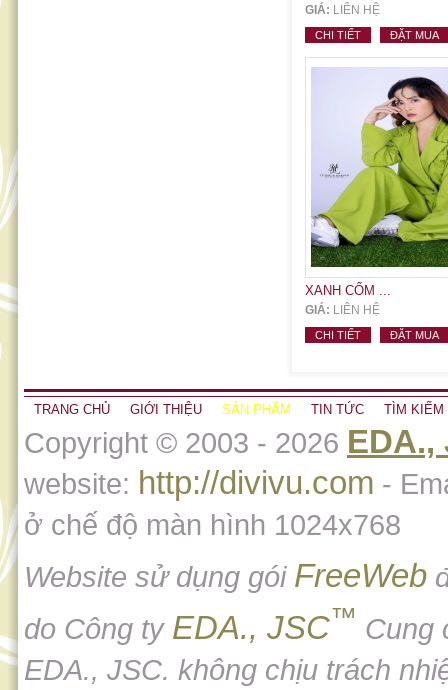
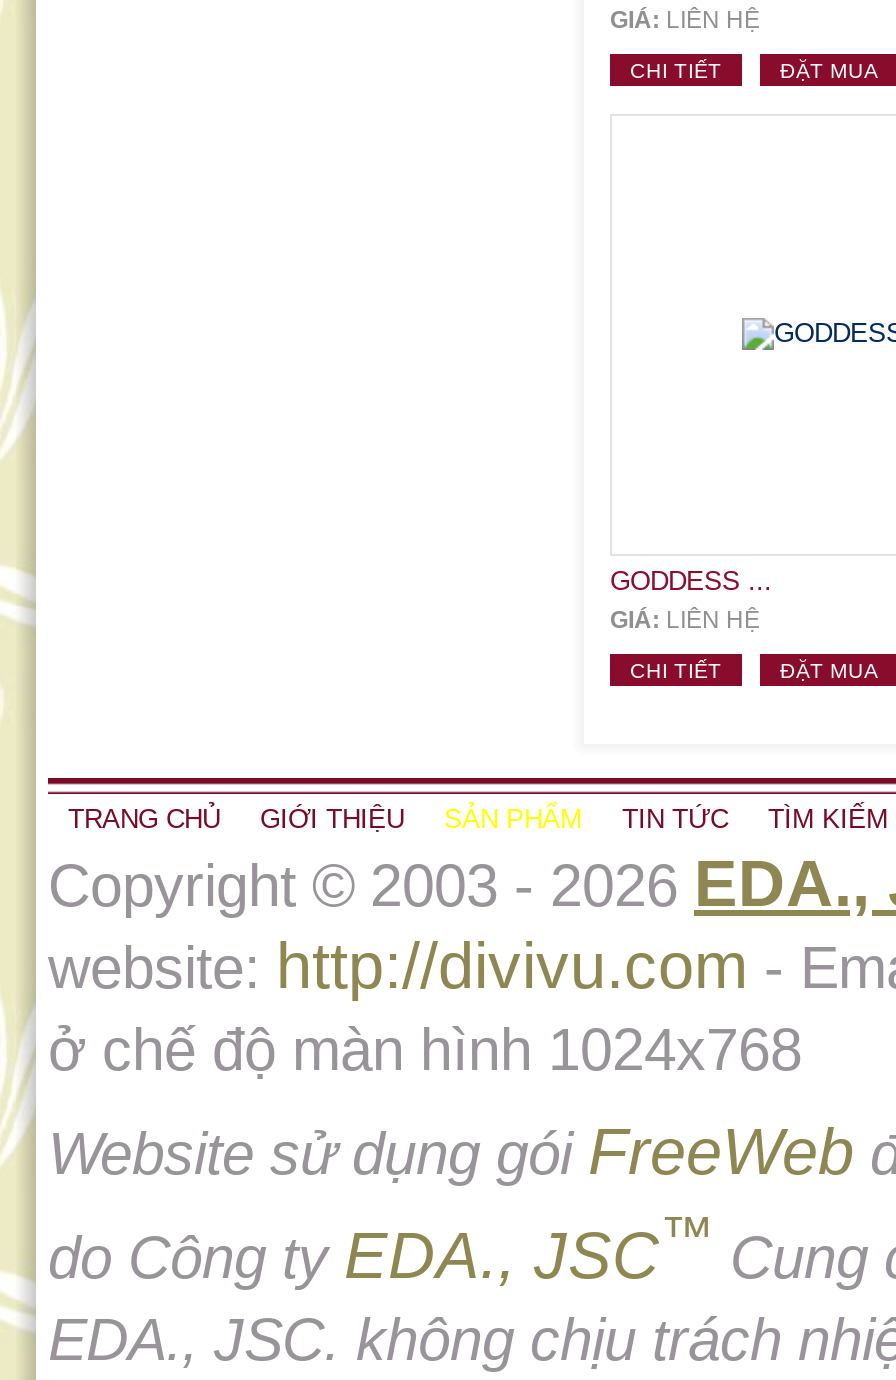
[310,67,445,268] [image] -> none
[305,283,391,298] XANH CỐM ... -> [610,566,772,596] GODDESS ...

